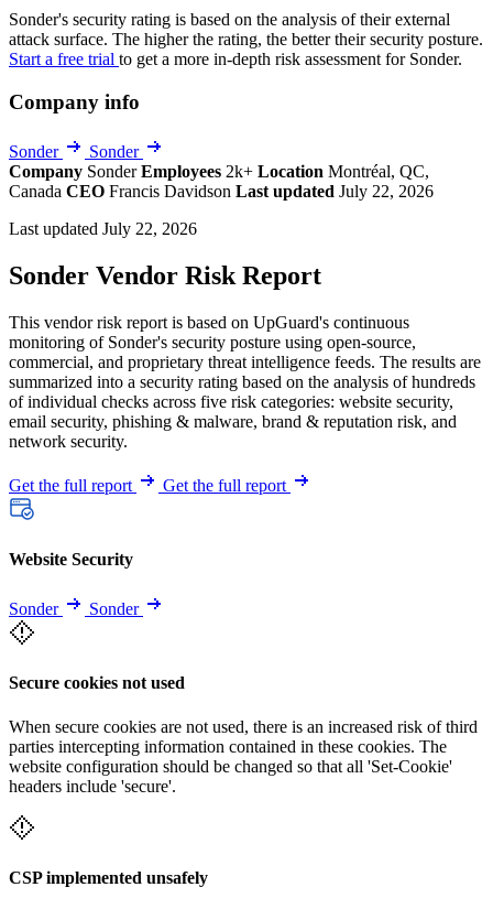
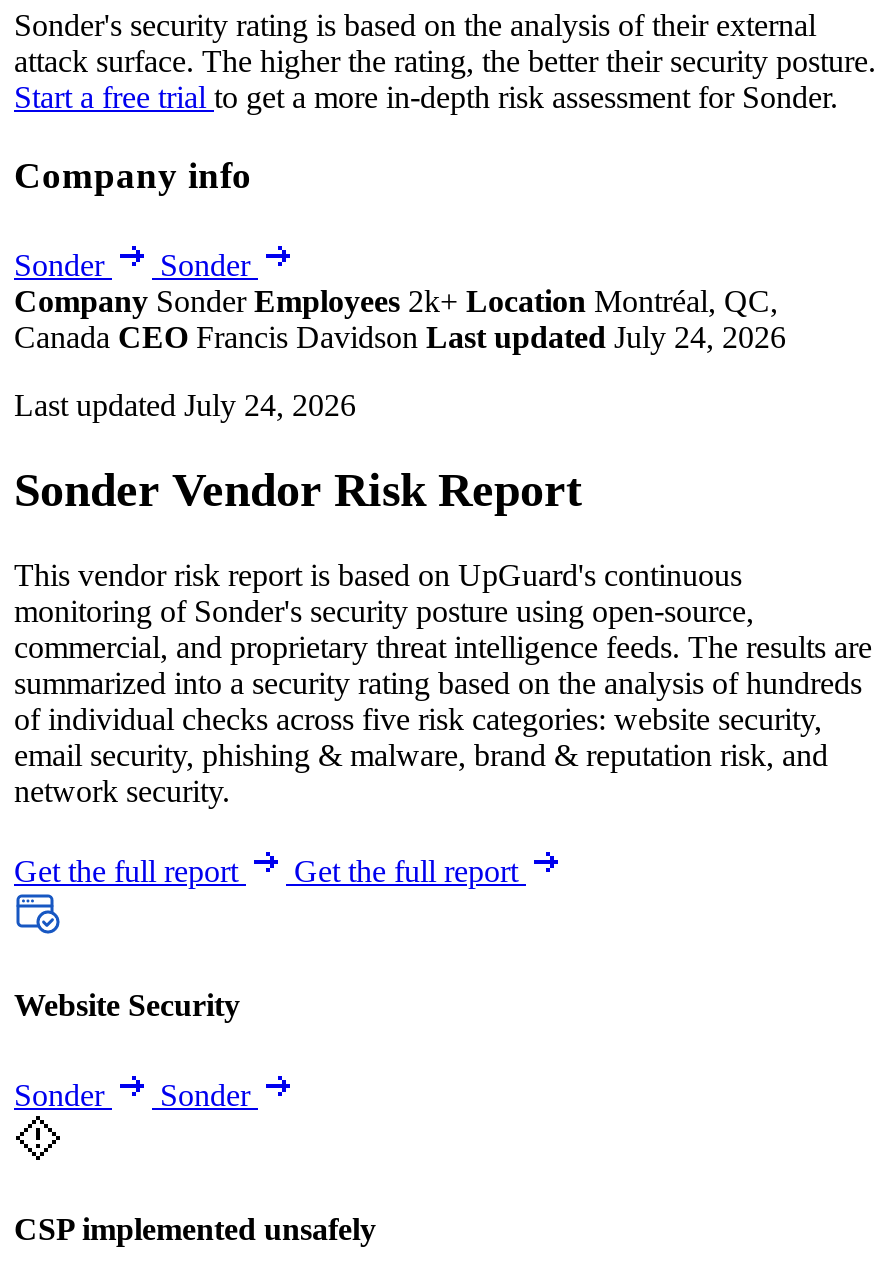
[9,182,434,200] Canada CEO Francis Davidson Last updated July 22, 2026 -> [14,320,786,354] Canada CEO Francis Davidson Last updated July 24, 2026
[9,219,197,238] Last updated July 22, 2026 -> [14,388,356,422] Last updated July 24, 2026
[9,674,478,795] Secure cookies not used | When secure cookies are not used, there is an increased risk of third | parties intercepting information contained in these cookies. The | website configuration should be changed so that all 'Set-Cookie' | headers include 'secure'. -> none

